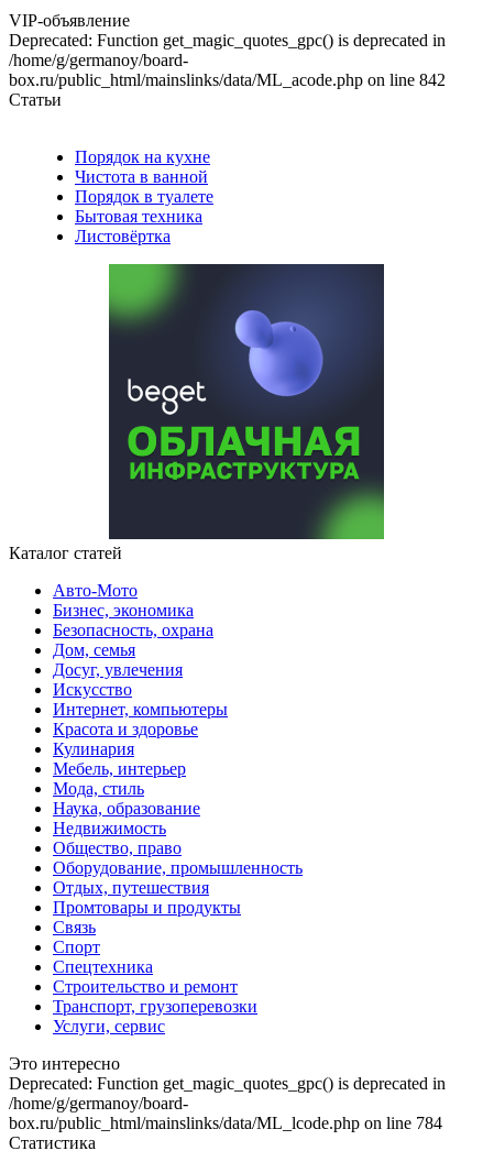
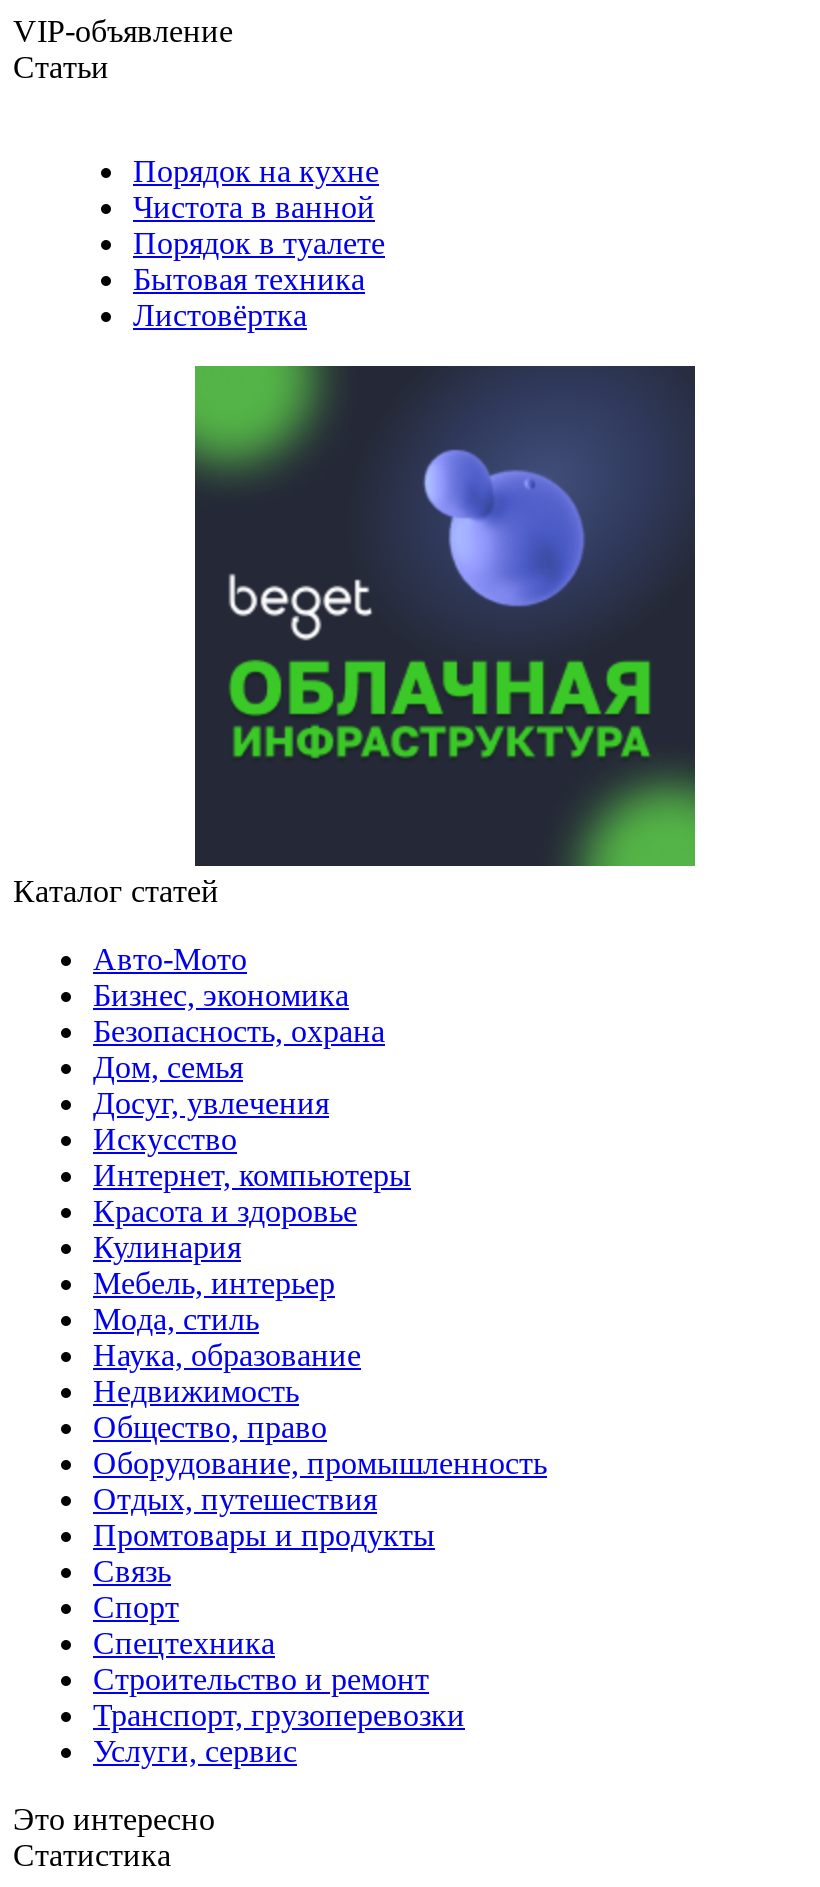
[9,31,446,89] Deprecated: Function get_magic_quotes_gpc() is deprecated in | /home/g/germanoy/board- | box.ru/public_html/mainslinks/data/ML_acode.php on line 842 -> none
[9,1074,446,1132] Deprecated: Function get_magic_quotes_gpc() is deprecated in | /home/g/germanoy/board- | box.ru/public_html/mainslinks/data/ML_lcode.php on line 784 -> none

